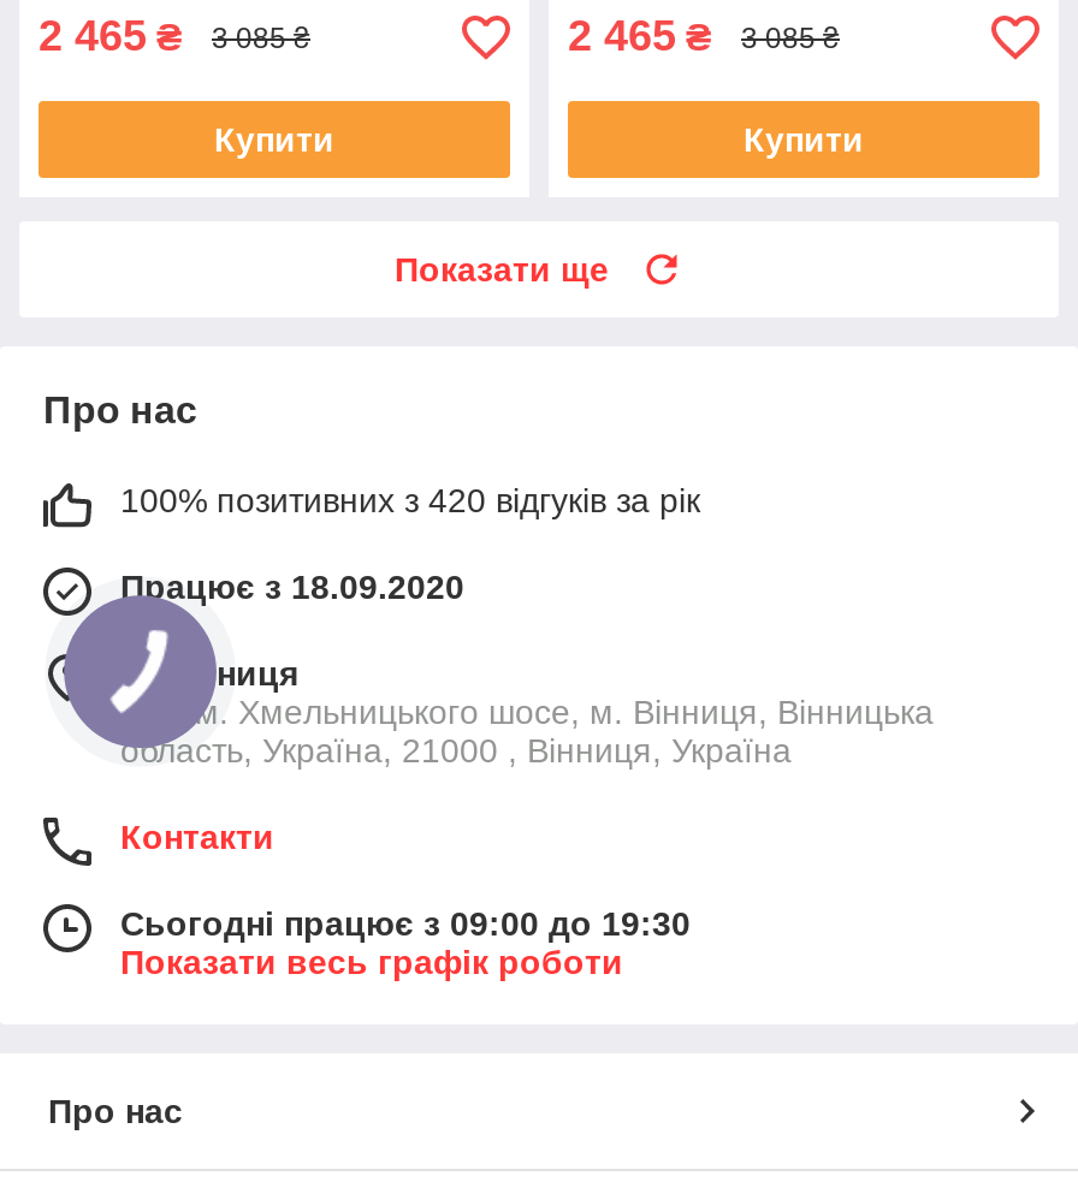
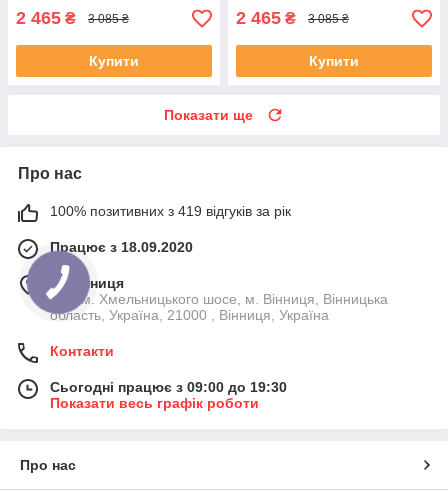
[120,482,700,521] 100% позитивних з 420 відгуків за рік -> [50,203,291,219] 100% позитивних з 419 відгуків за рік

